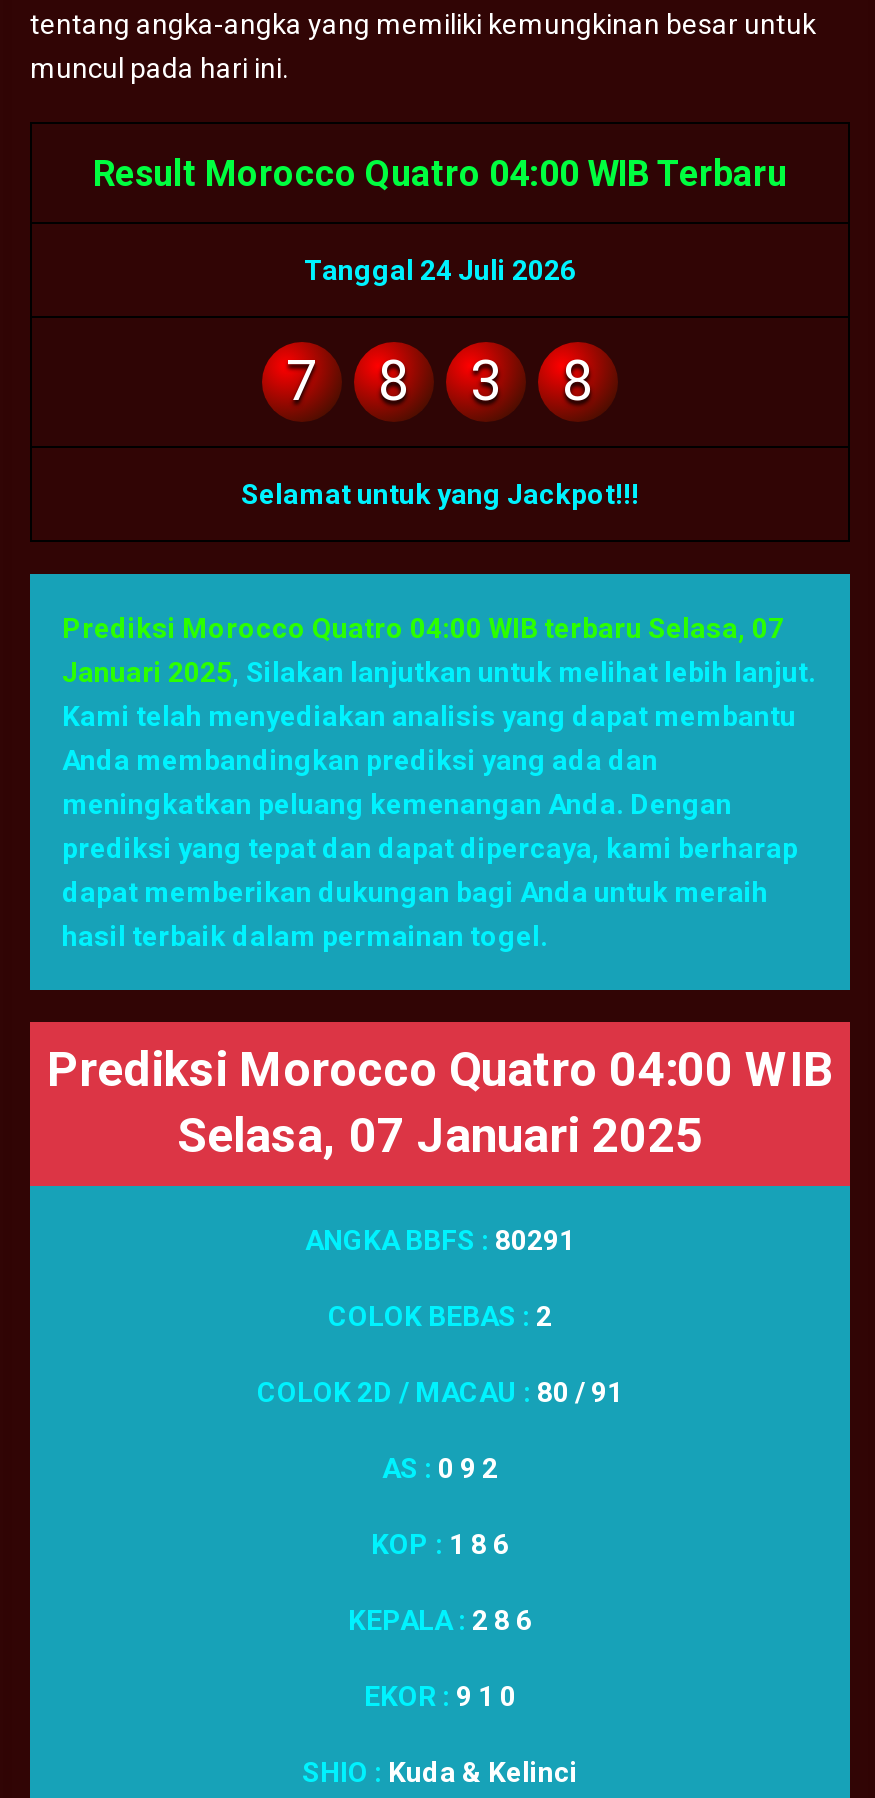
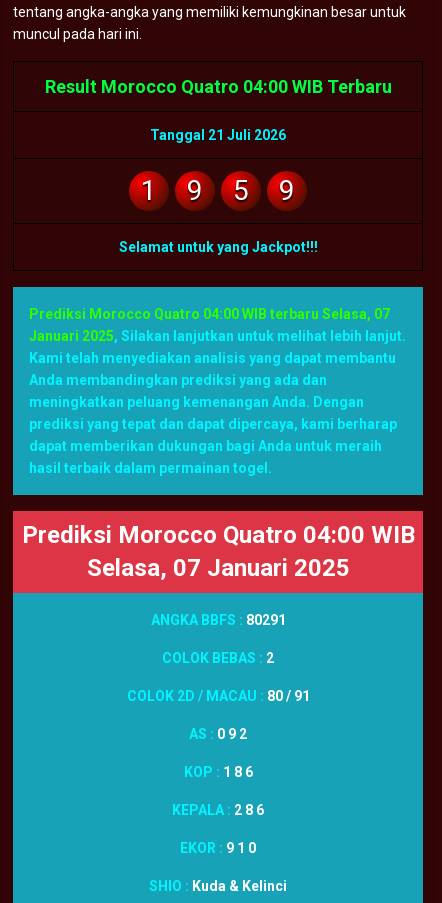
[304,255,576,287] Tanggal 24 Juli 2026 -> [150,127,286,143] Tanggal 21 Juli 2026
[286,349,318,415] 7 -> [141,174,157,207] 1
[378,349,410,415] 8 -> [187,174,203,207] 9
[470,349,502,415] 3 -> [233,174,249,207] 5
[562,349,594,415] 8 -> [279,174,295,207] 9

